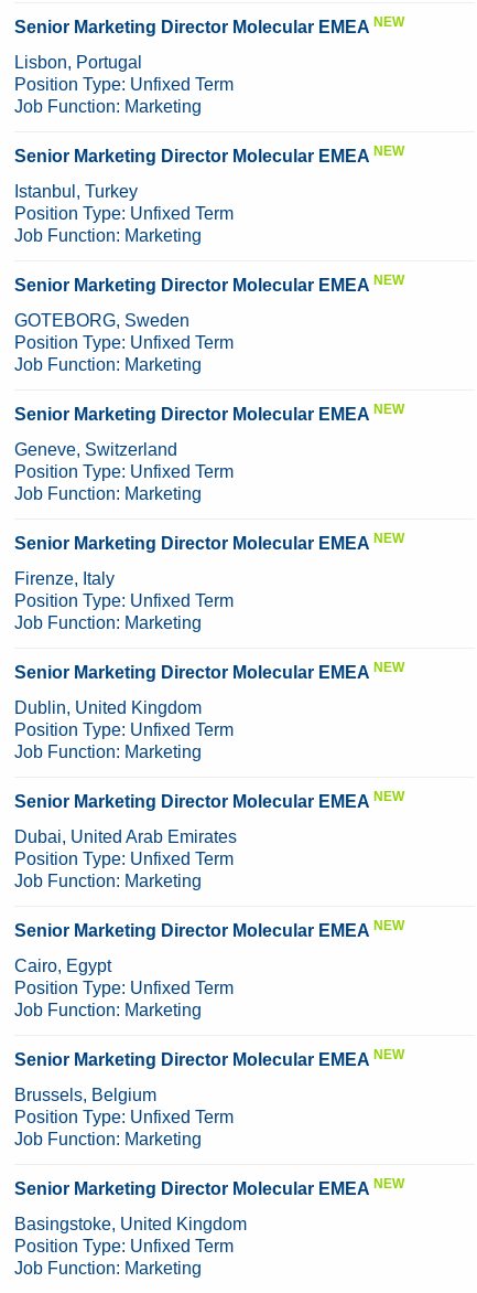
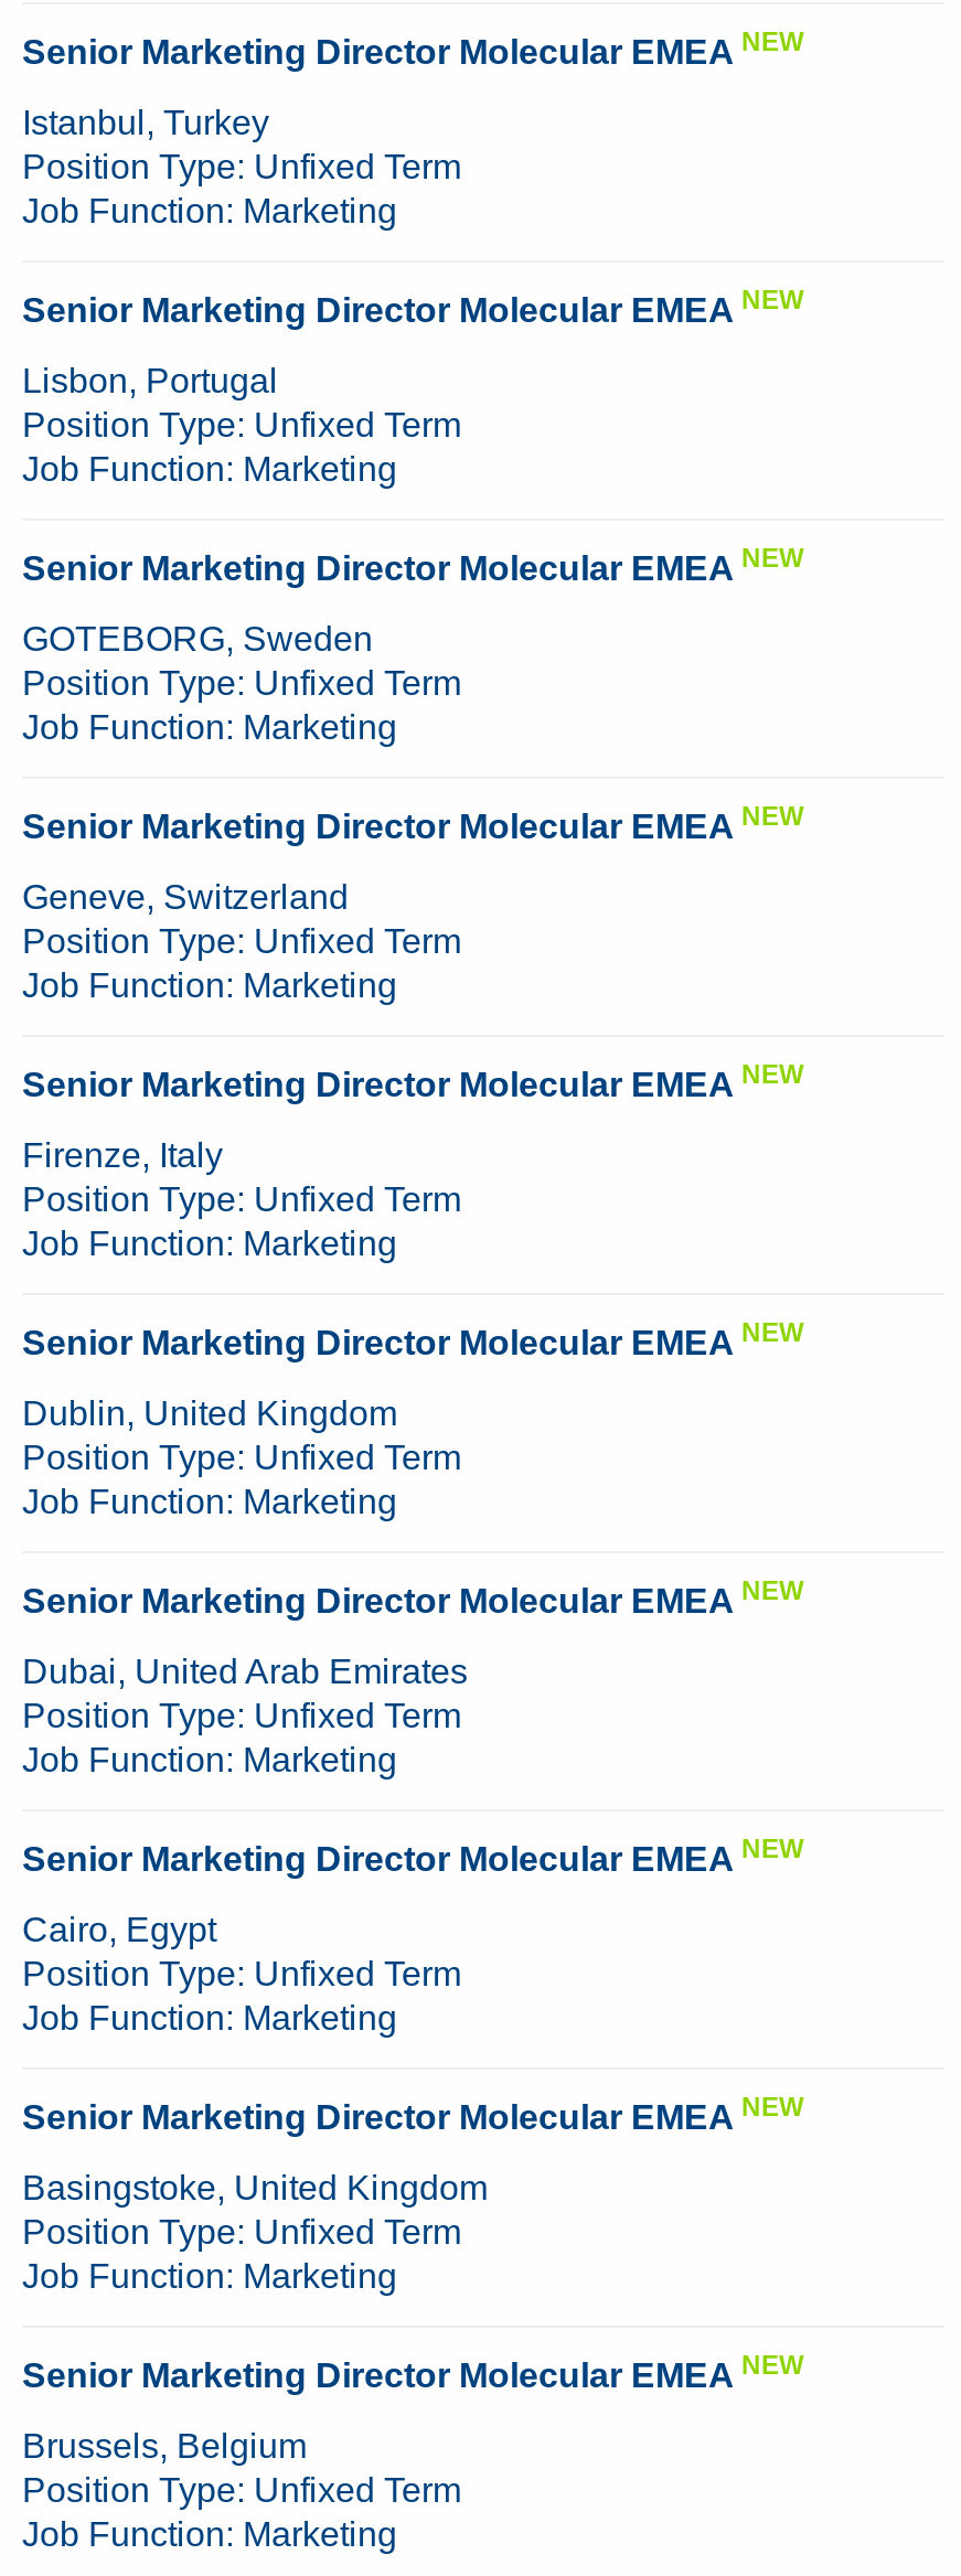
moved [14,53,142,72] -> [22,362,278,399]: Lisbon, Portugal
moved [14,182,138,201] -> [22,104,269,141]: Istanbul, Turkey
moved [14,1086,156,1104] -> [22,2427,307,2465]: Brussels, Belgium
moved [14,1215,247,1233] -> [22,2169,488,2206]: Basingstoke, United Kingdom

